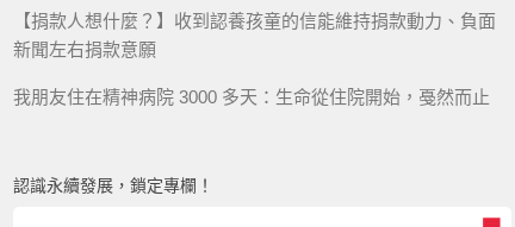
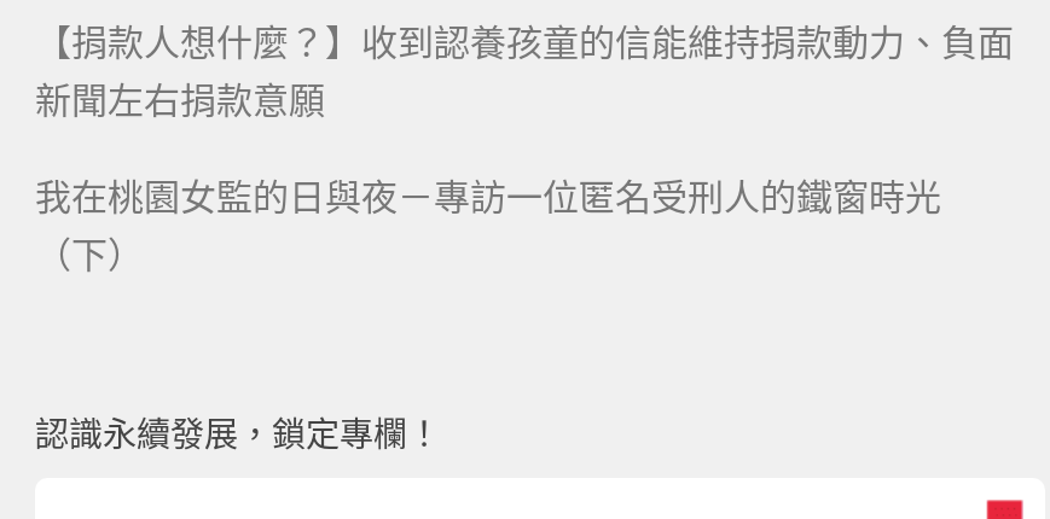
[13,87,490,107] 我朋友住在精神病院 3000 多天：生命從住院開始，戞然而止 -> [35,177,941,276] 我在桃園女監的日與夜－專訪一位匿名受刑人的鐵窗時光 | （下）

